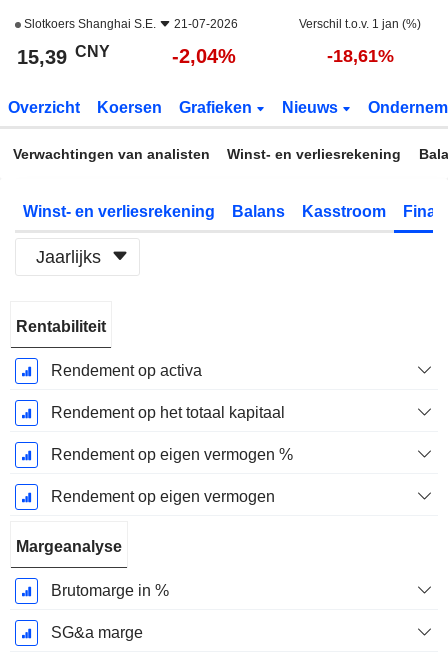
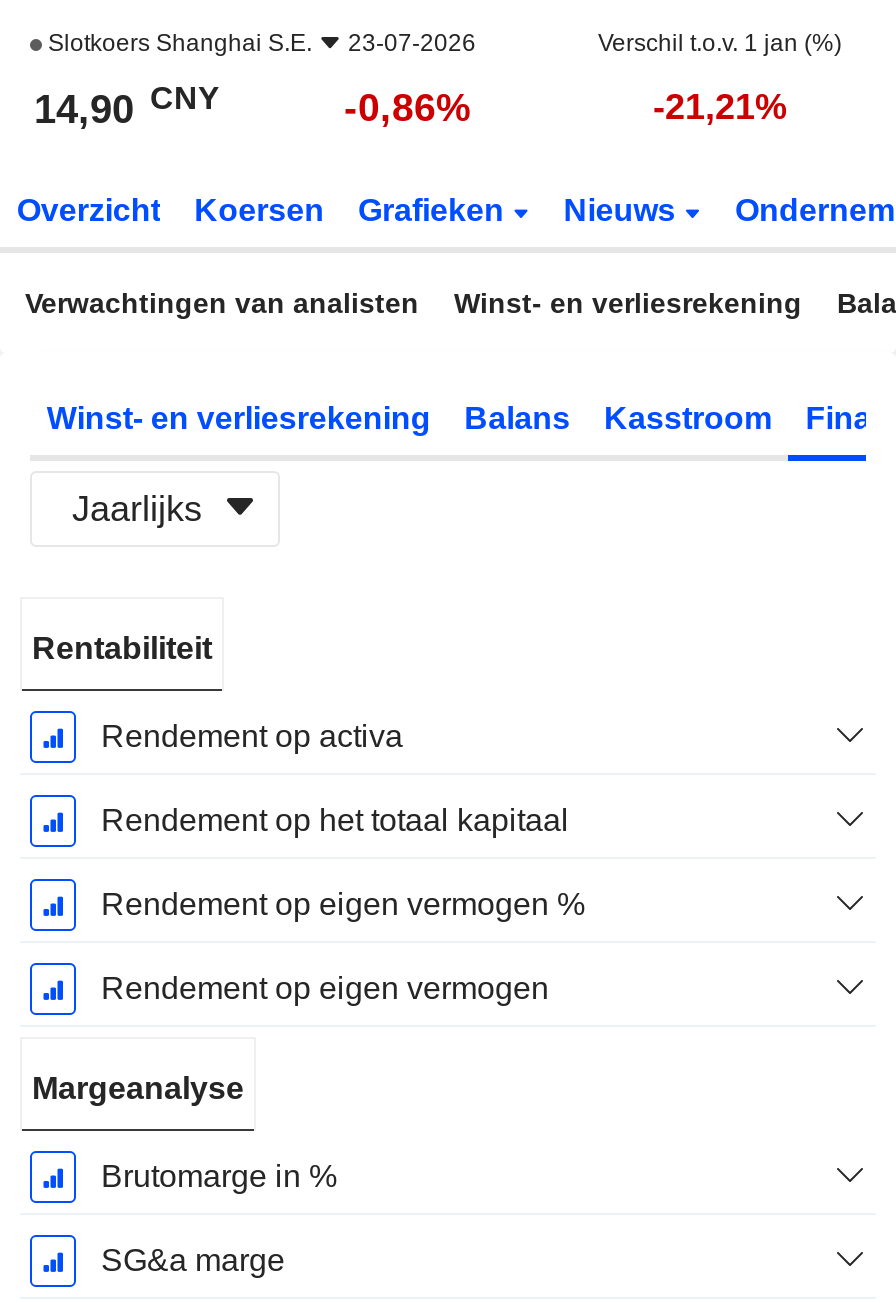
[21,17,238,31] Slotkoers Shanghai S.E. 21-07-2026 -> [42,29,476,57] Slotkoers Shanghai S.E. 23-07-2026
[17,42,110,68] 15,39 CNY -> [34,80,220,131] 14,90 CNY
[172,45,236,67] -2,04% -> [344,85,472,129] -0,86%
[326,46,393,66] -18,61% -> [653,87,787,127] -21,21%

